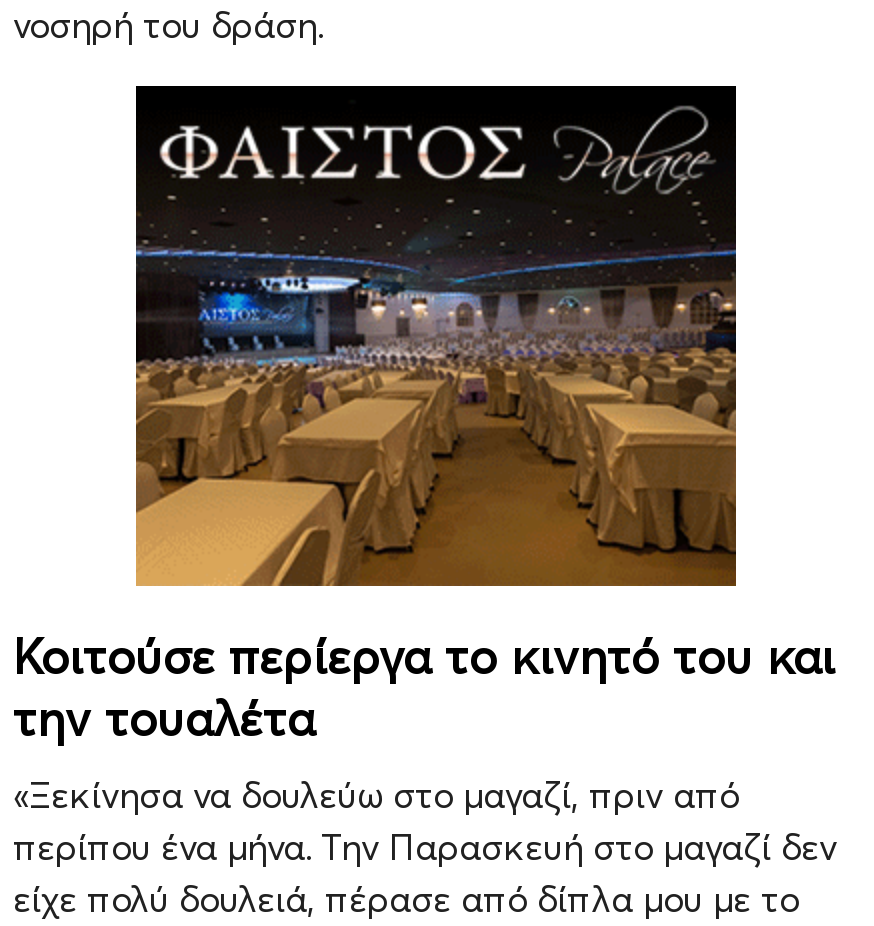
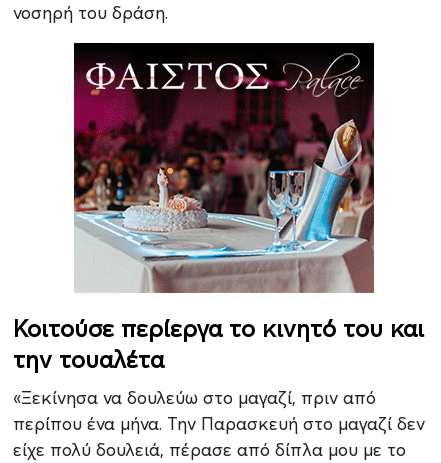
[134,128,736,588] [image] -> [73,63,374,293] [image]

